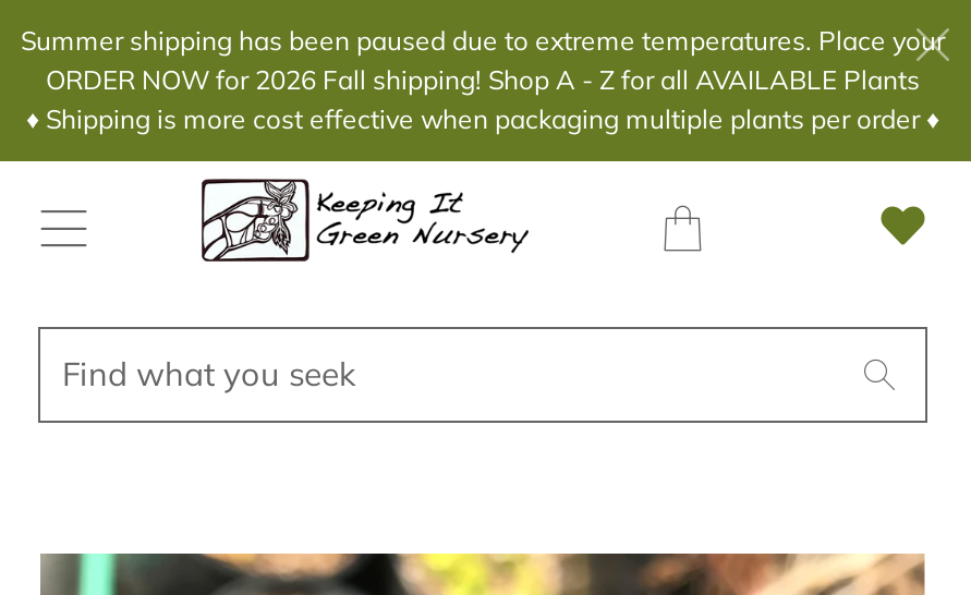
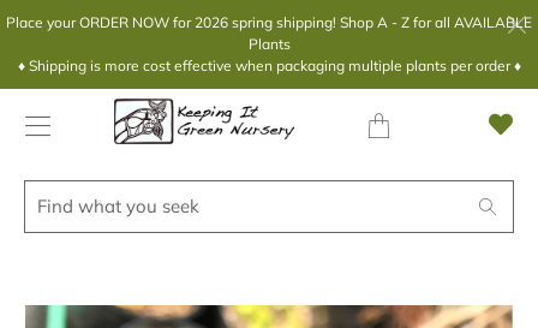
[21,24,945,96] Summer shipping has been paused due to extreme temperatures. Place your | ORDER NOW for 2026 Fall shipping! Shop A - Z for all AVAILABLE Plants -> [6,13,532,53] Place your ORDER NOW for 2026 spring shipping! Shop A - Z for all AVAILABLE | Plants

